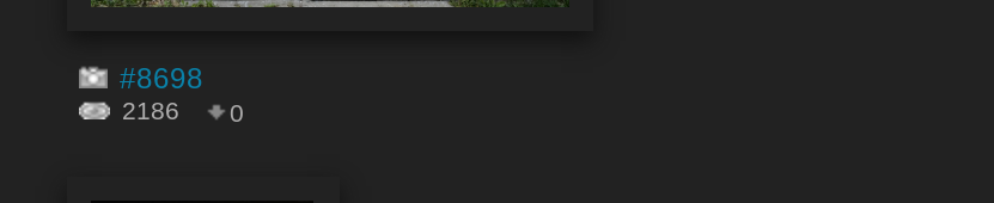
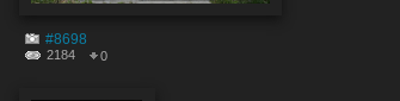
[122,96,244,127] 2186 0 -> [47,48,107,63] 2184 0

